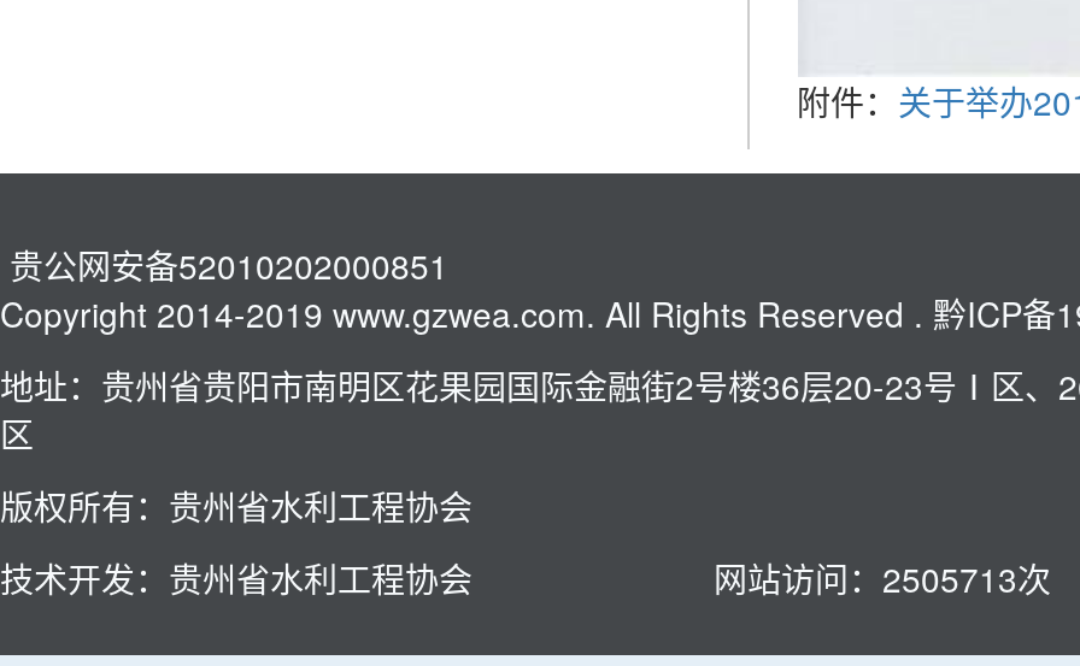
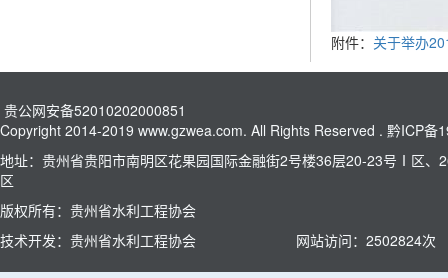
[714,554,1051,602] 网站访问：2505713次 -> [296,230,436,250] 网站访问：2502824次

